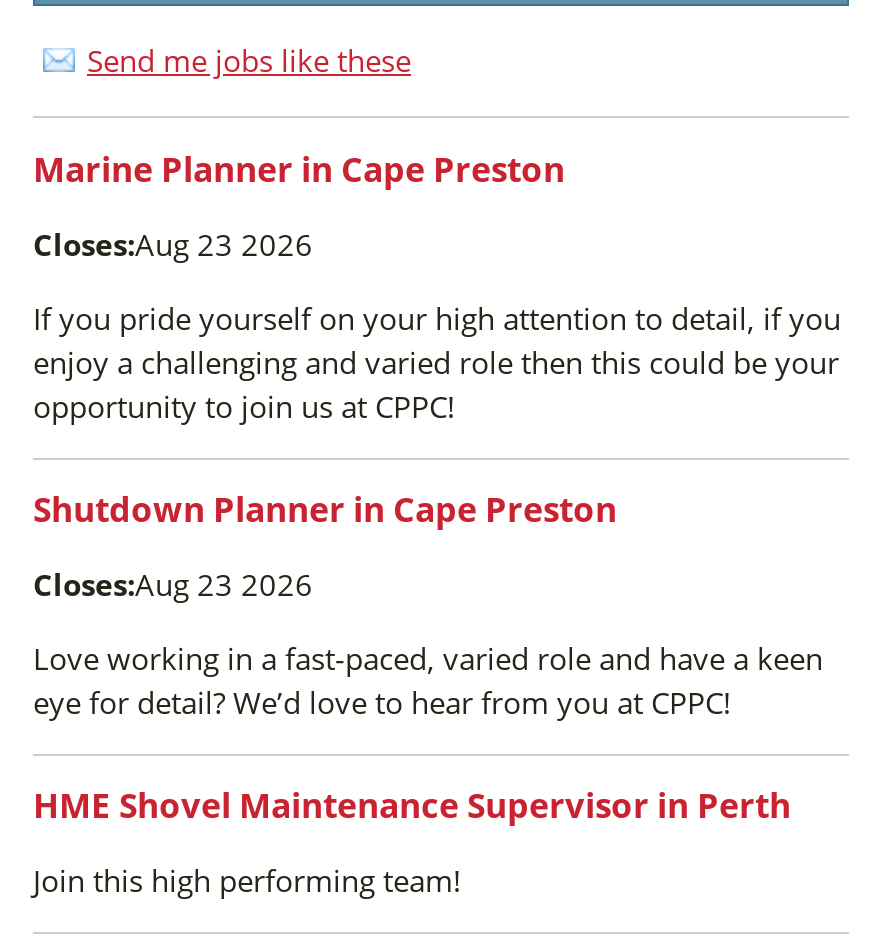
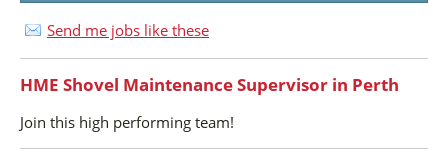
[33,145,841,721] Marine Planner in Cape Preston | Closes:Aug 23 2026 | If you pride yourself on your high attention to detail, if you | enjoy a challenging and varied role then this could be your | opportunity to join us at CPPC! | Shutdown Planner in Cape Preston | Closes:Aug 23 2026 | Love working in a fast-paced, varied role and have a keen | eye for detail? We’d love to hear from you at CPPC! -> none

